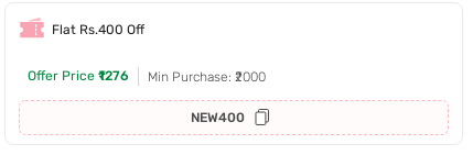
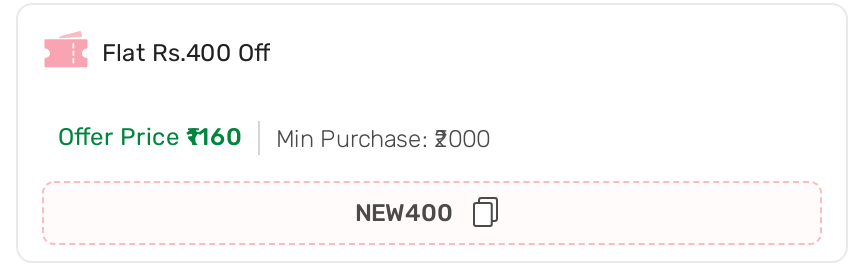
[28,68,266,84] Offer Price ₹1276 Min Purchase: ₹2000 -> [58,123,490,152] Offer Price ₹1160 Min Purchase: ₹2000

